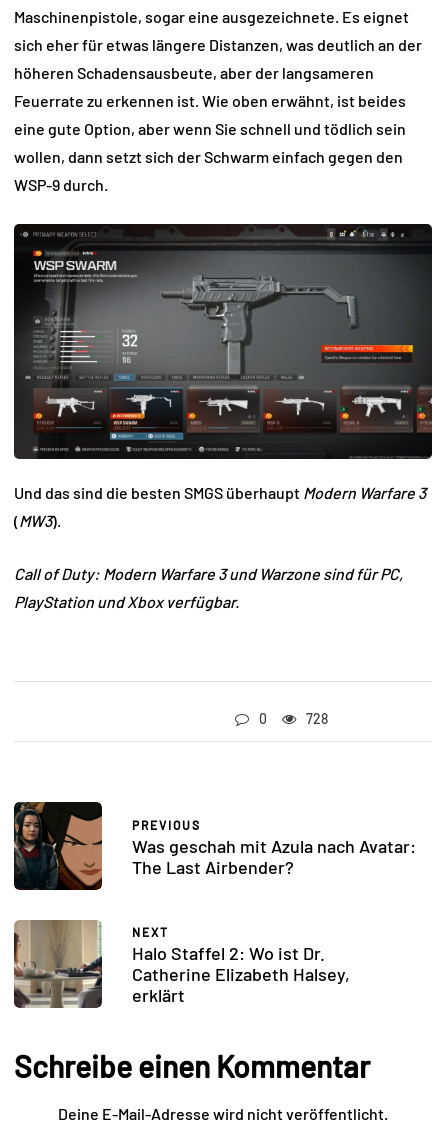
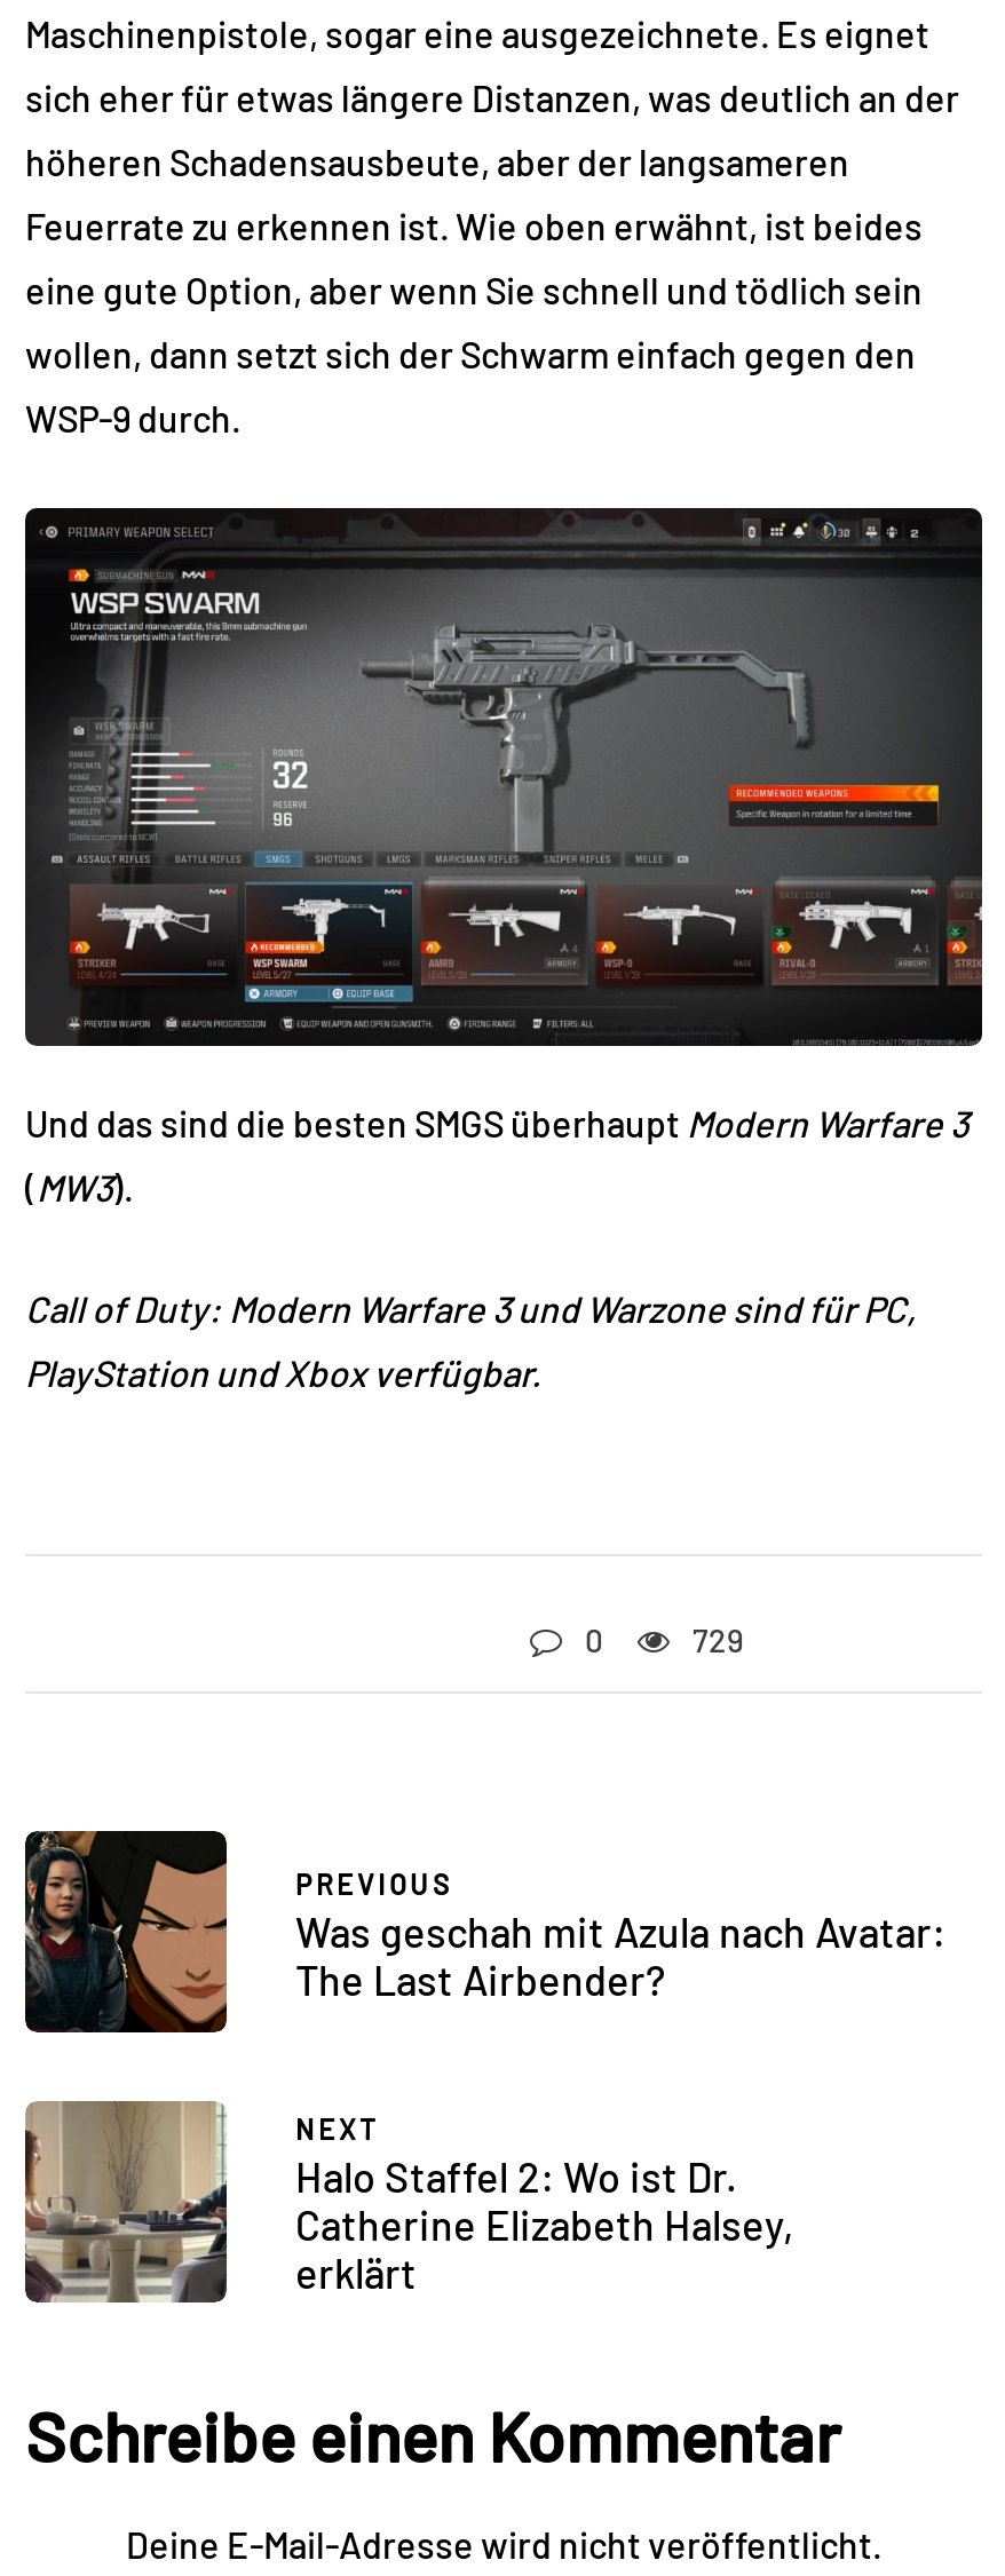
[305,710,327,727] 728 -> [693,1621,743,1660] 729

